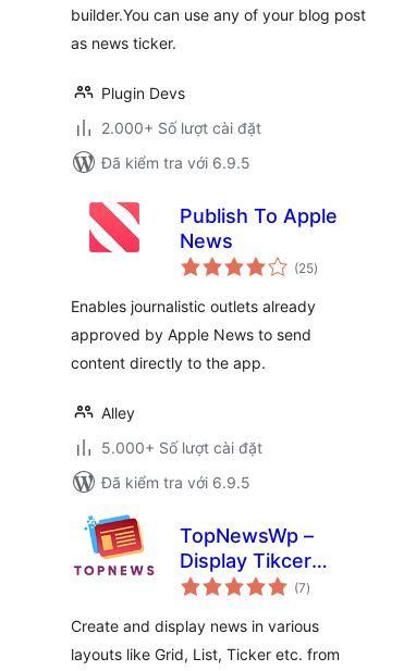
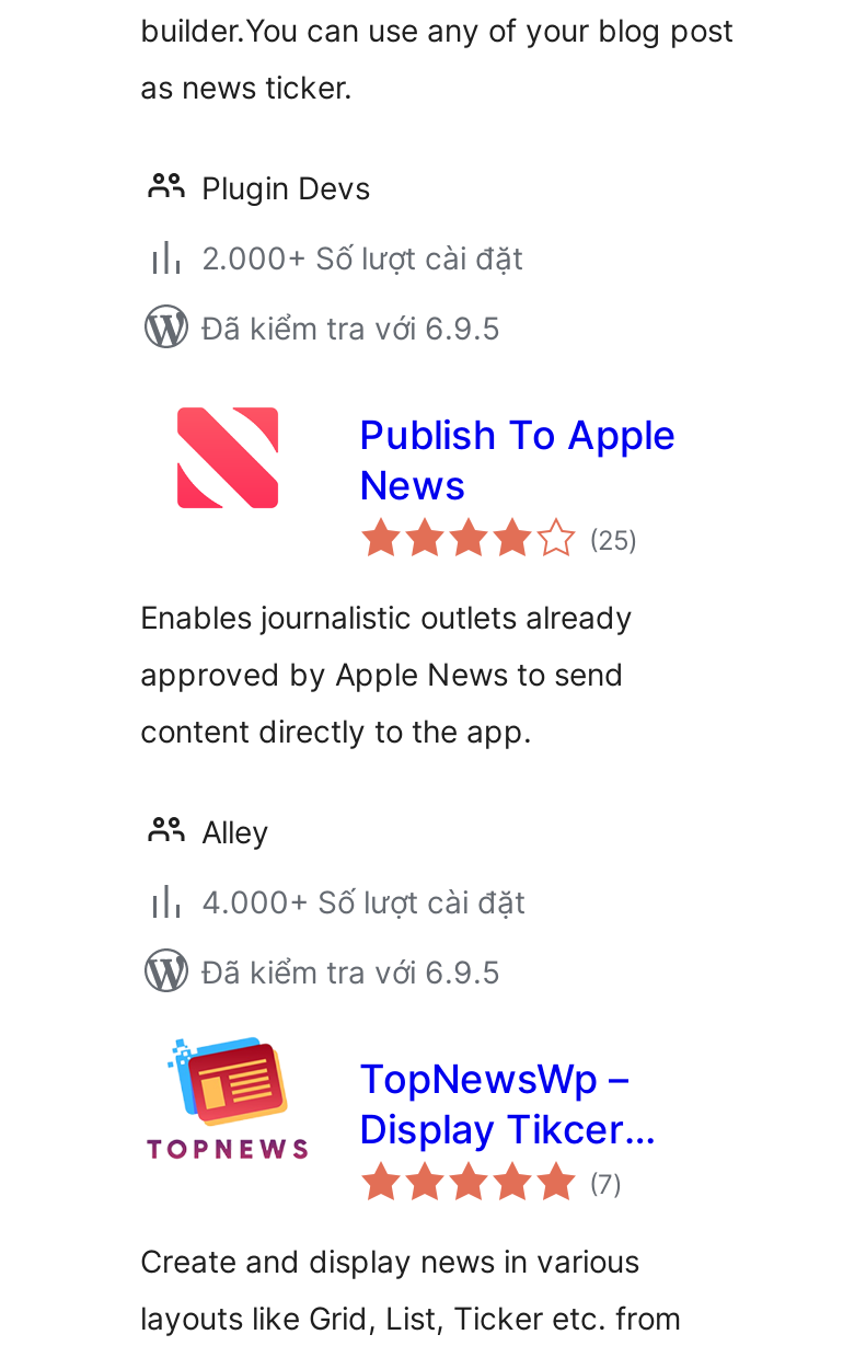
[101,438,262,457] 5.000+ Số lượt cài đặt -> [201,883,526,920] 4.000+ Số lượt cài đặt

